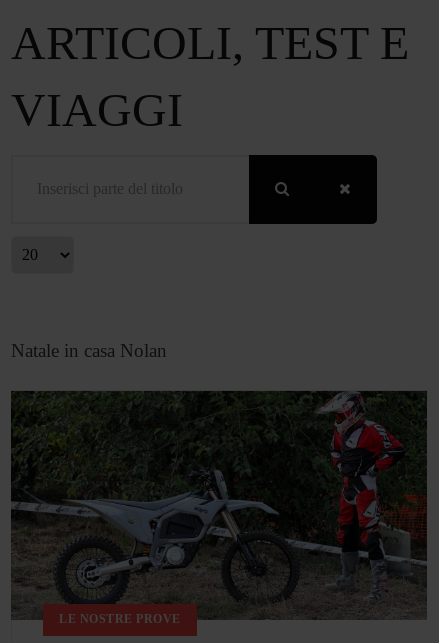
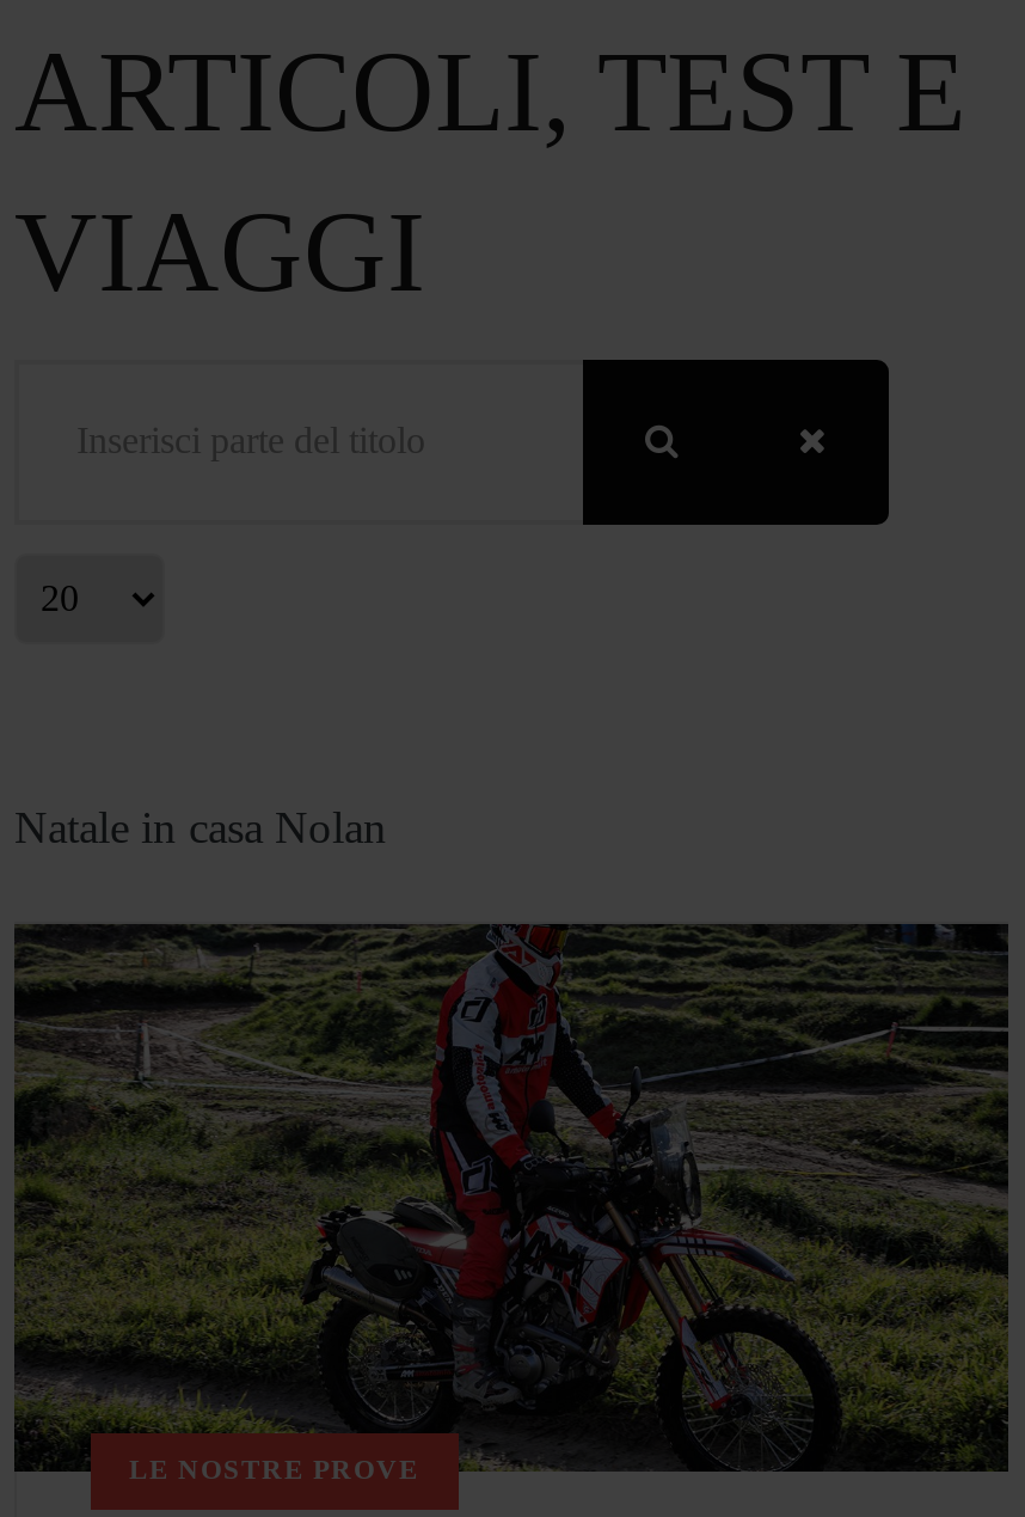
[11,391,428,620] [image] -> [14,924,1008,1472] [image]

